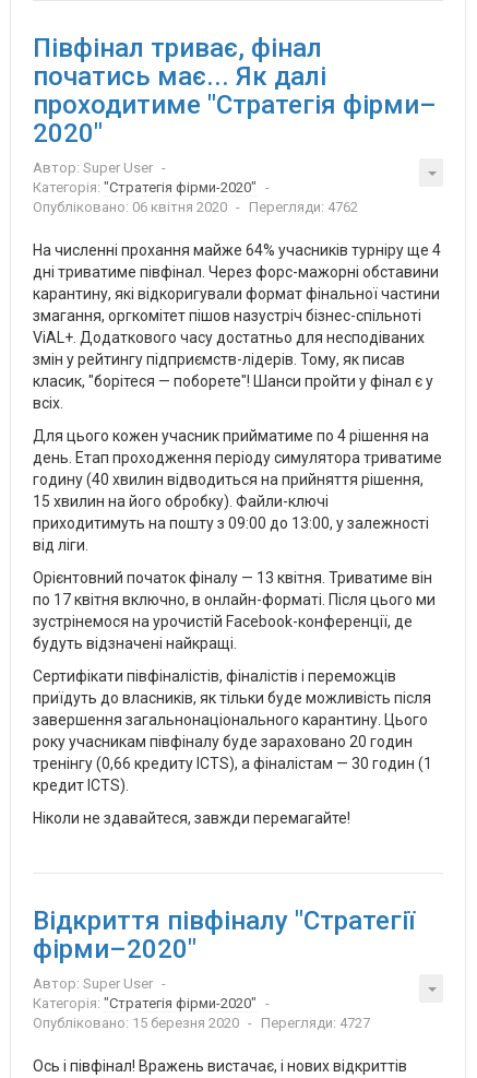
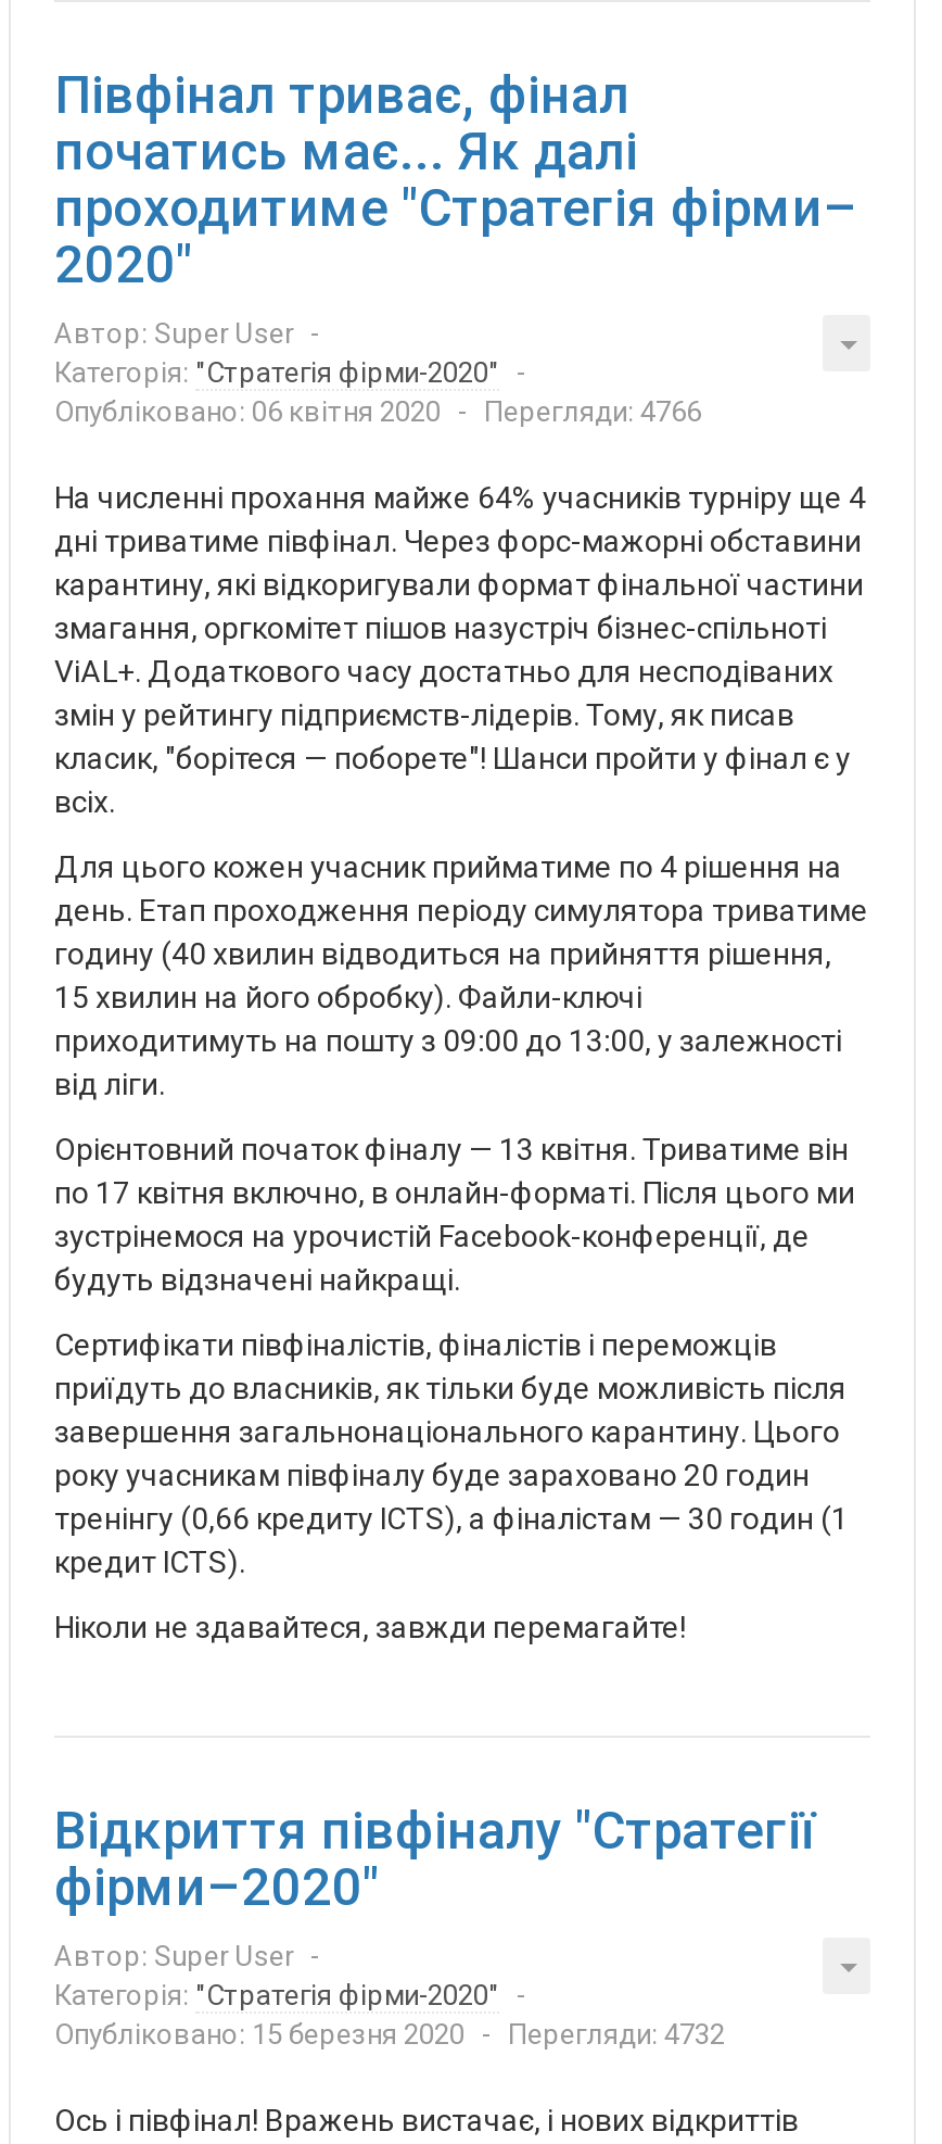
[33,199,358,215] Опубліковано: 06 квітня 2020 Перегляди: 4762 -> [54,395,701,428] Опубліковано: 06 квітня 2020 Перегляди: 4766
[33,1015,370,1031] Опубліковано: 15 березня 2020 Перегляди: 4727 -> [54,2018,725,2051] Опубліковано: 15 березня 2020 Перегляди: 4732

